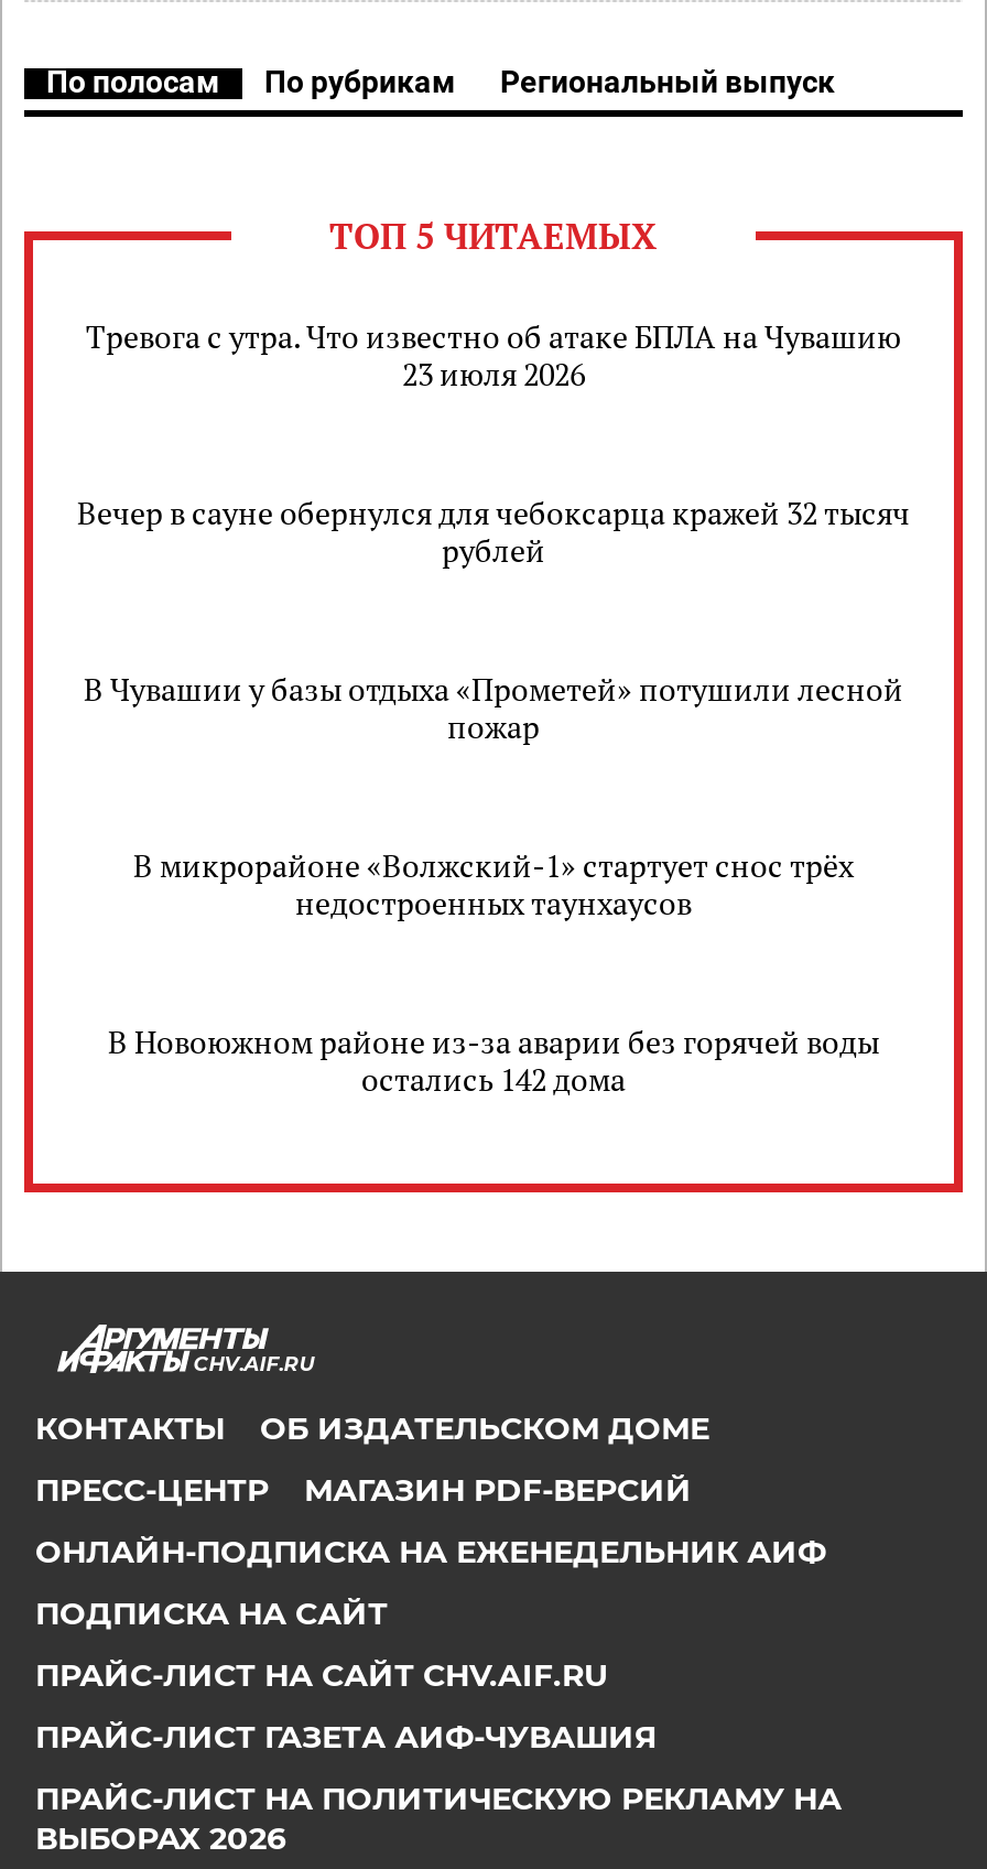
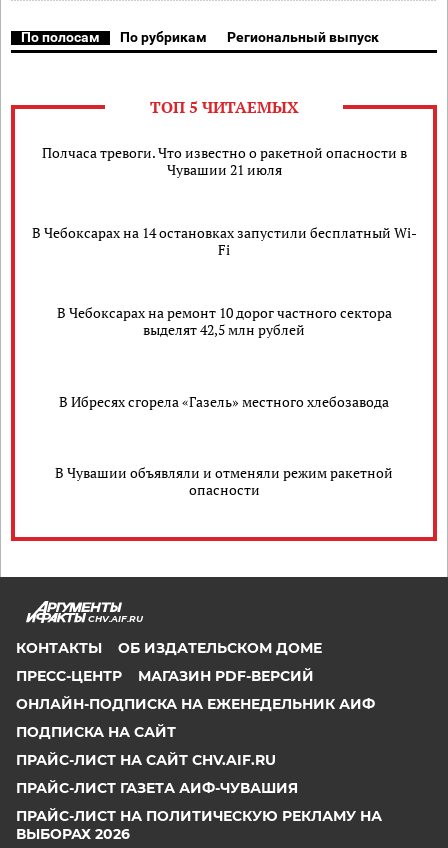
[86,315,901,395] Тревога с утра. Что известно об атаке БПЛА на Чувашию | 23 июля 2026 -> [41,143,406,179] Полчаса тревоги. Что известно о ракетной опасности в | Чувашии 21 июля
[77,491,910,571] Вечер в сауне обернулся для чебоксарца кражей 32 тысяч | рублей -> [31,223,416,259] В Чебоксарах на 14 остановках запустили бесплатный Wi- | Fi
[84,668,903,747] В Чувашии у базы отдыха «Прометей» потушили лесной | пожар -> [56,303,391,339] В Чебоксарах на ремонт 10 дорог частного сектора | выделят 42,5 млн рублей
[133,844,854,923] В микрорайоне «Волжский-1» стартует снос трёх | недостроенных таунхаусов -> [59,391,389,410] В Ибресях сгорела «Газель» местного хлебозавода
[108,1020,879,1100] В Новоюжном районе из-за аварии без горячей воды | остались 142 дома -> [55,463,393,499] В Чувашии объявляли и отменяли режим ракетной | опасности

